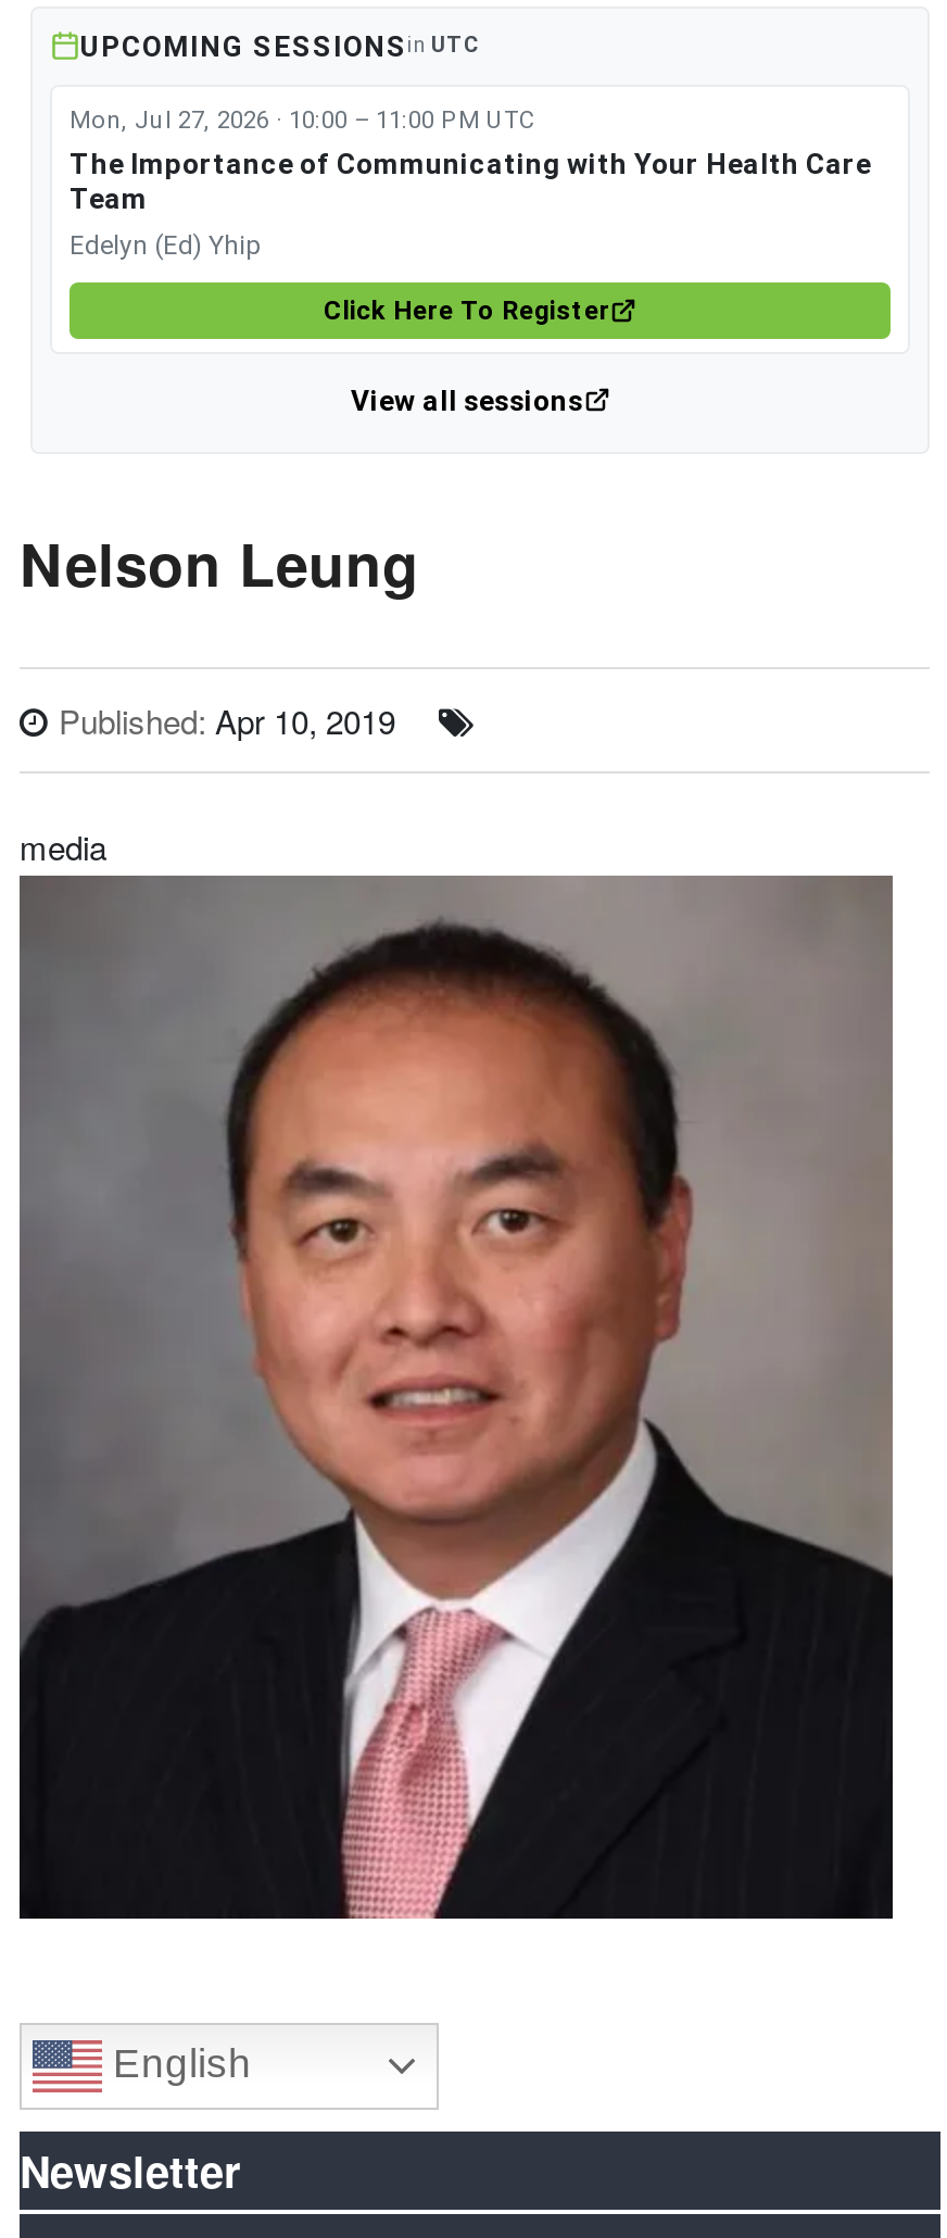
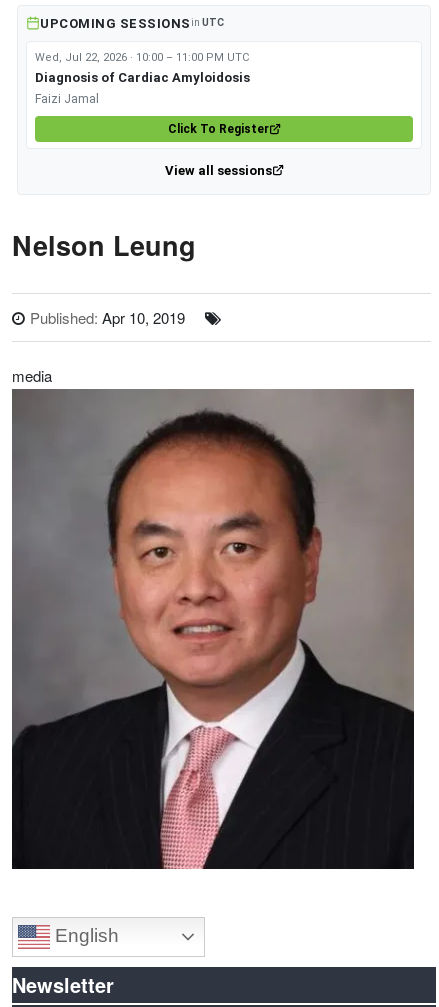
[70,106,871,214] Mon, Jul 27, 2026 · 10:00 – 11:00 PM UTC | The Importance of Communicating with Your Health Care | Team -> [35,51,250,85] Wed, Jul 22, 2026 · 10:00 – 11:00 PM UTC | Diagnosis of Cardiac Amyloidosis
[70,229,258,260] Edelyn (Ed) Yhip -> [35,92,99,106] Faizi Jamal
[324,295,610,325] Click Here To Register -> [167,122,268,136] Click To Register

